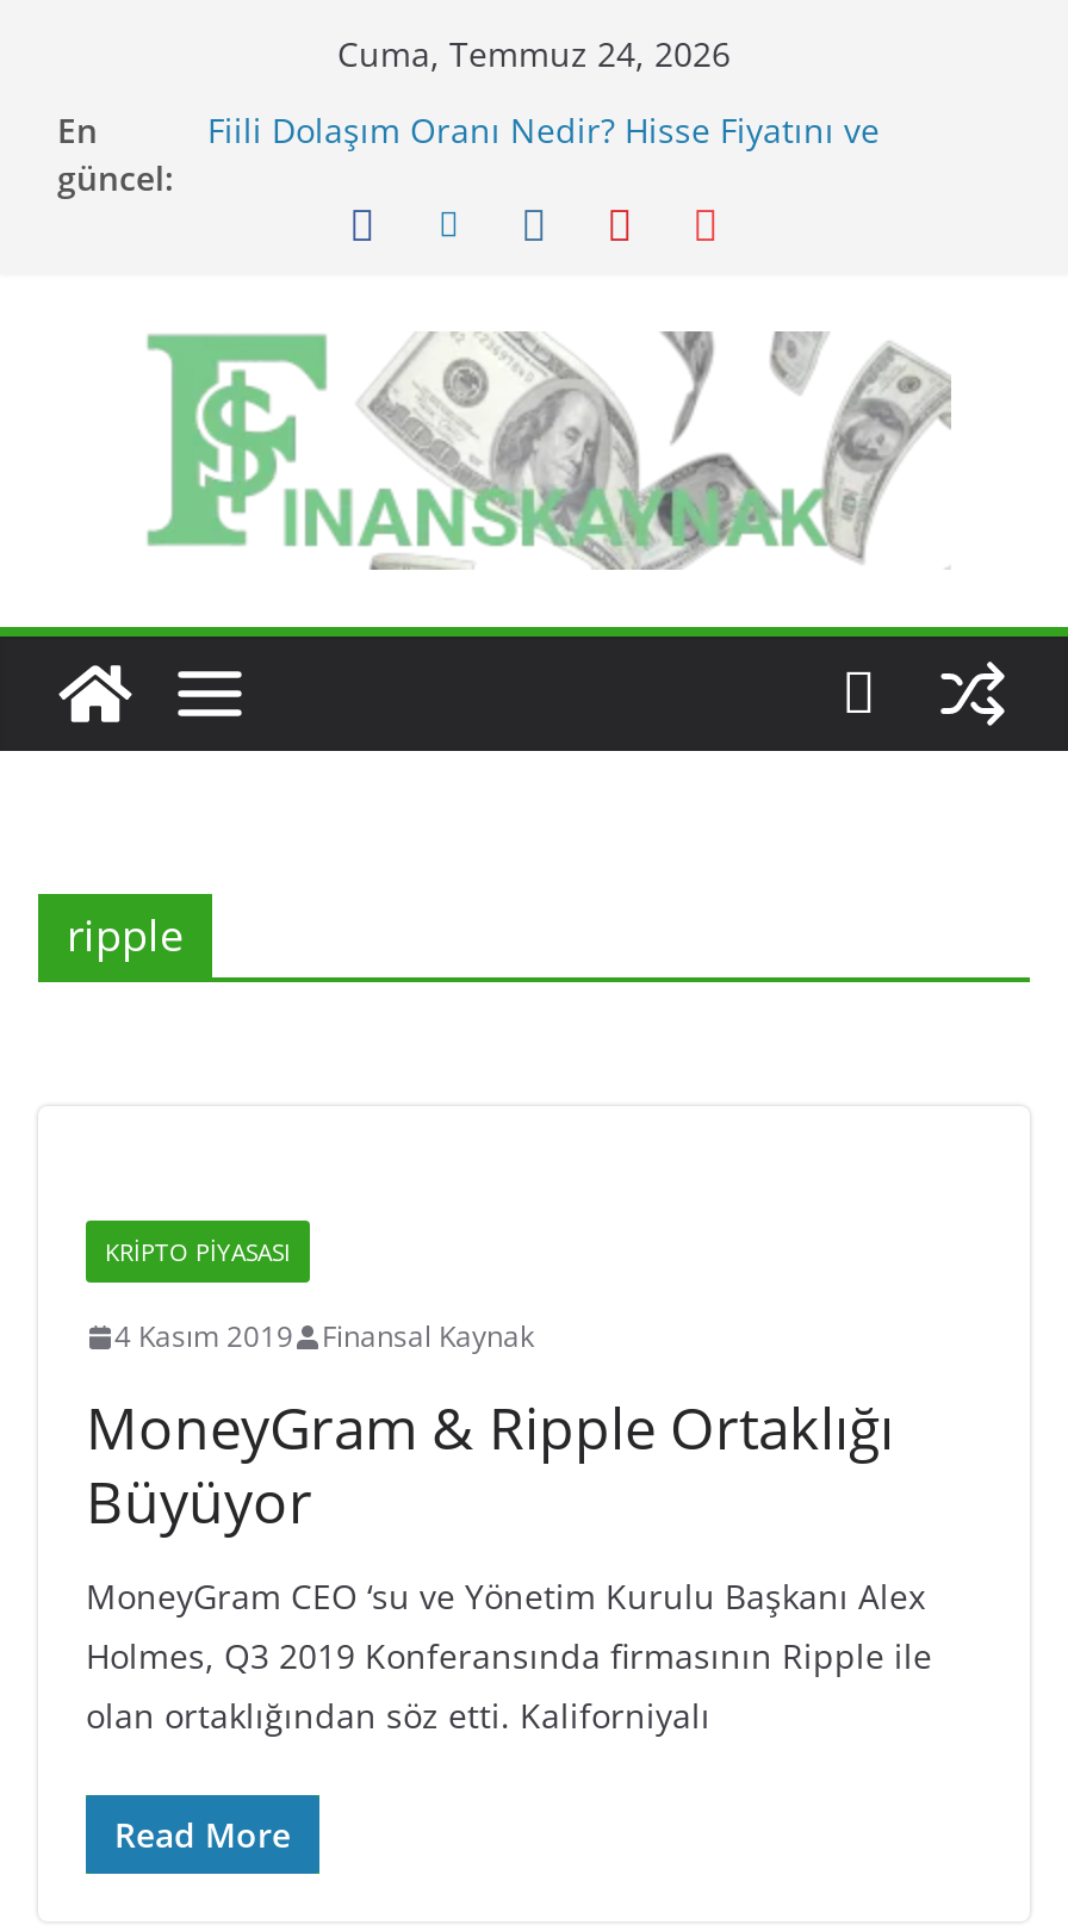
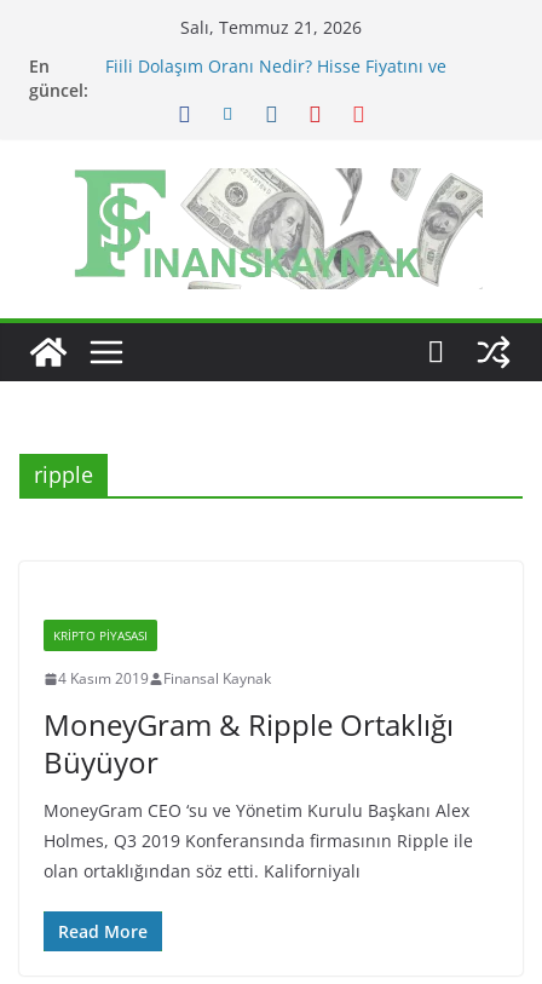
[337,31,731,76] Cuma, Temmuz 24, 2026 -> [180,16,362,39] Salı, Temmuz 21, 2026

